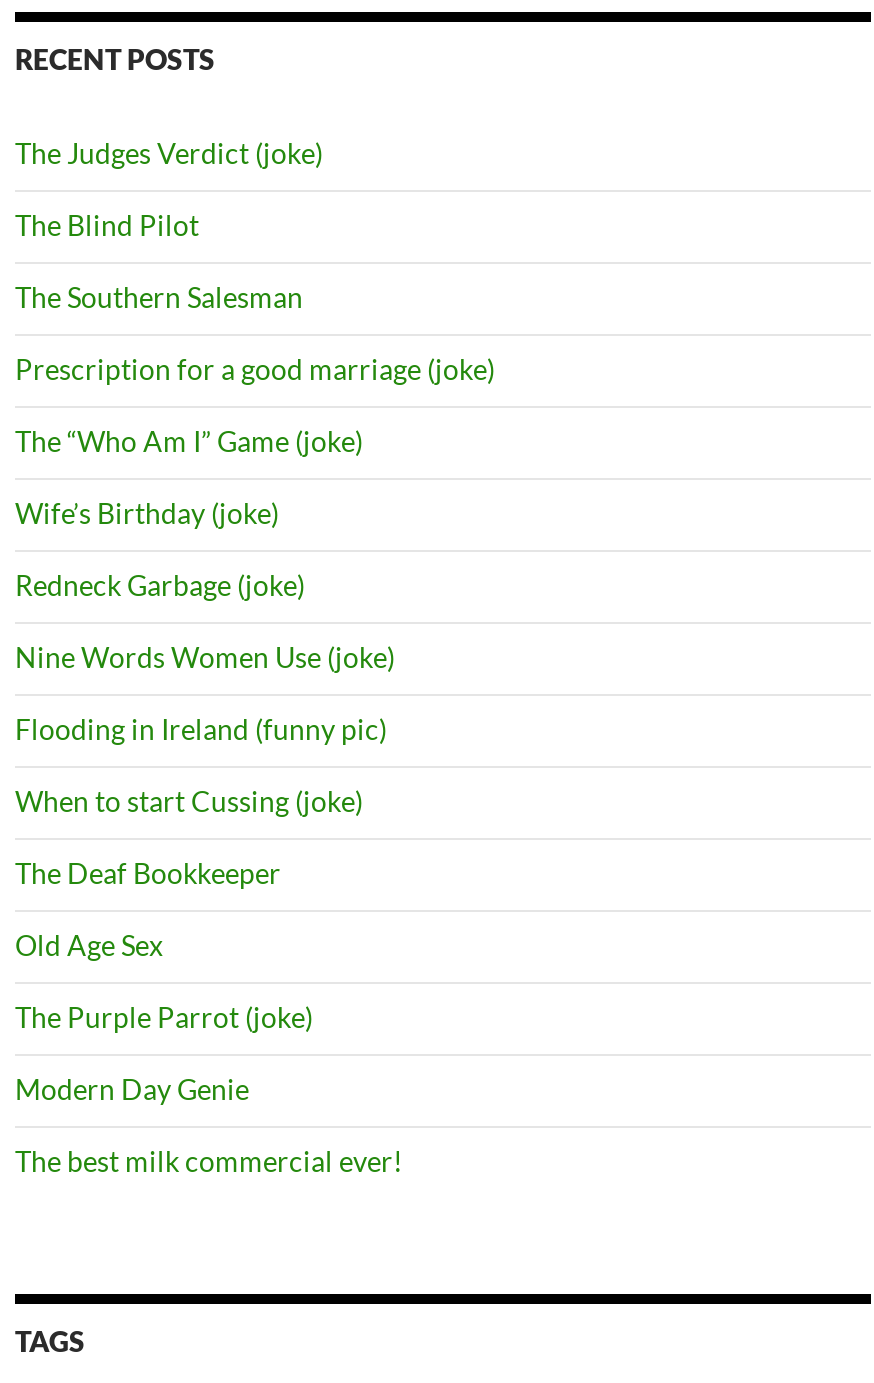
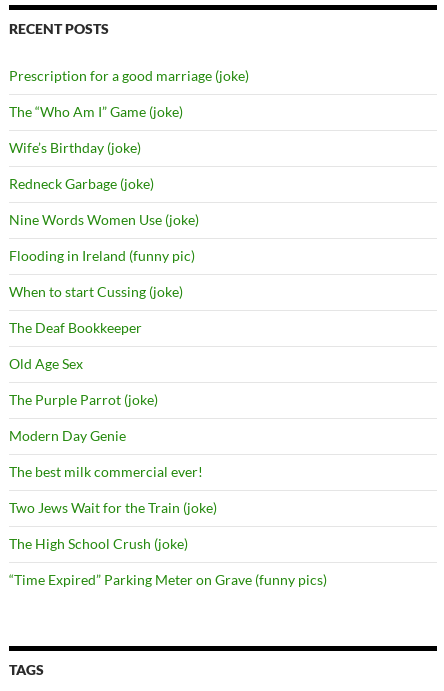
[15,136,323,314] The Judges Verdict (joke) | The Blind Pilot | The Southern Salesman -> none
moved [15,352,495,1178] -> [9,67,249,480]: Prescription for a good marriage (joke) | The “Who Am I” Game (joke) | Wife’s Birthday (joke) | ... | Modern Day Genie | The best milk commercial ever!
none -> [9,499,327,588] Two Jews Wait for the Train (joke) | The High School Crush (joke) | “Time Expired” Parking Meter on Grave (funny pics)

